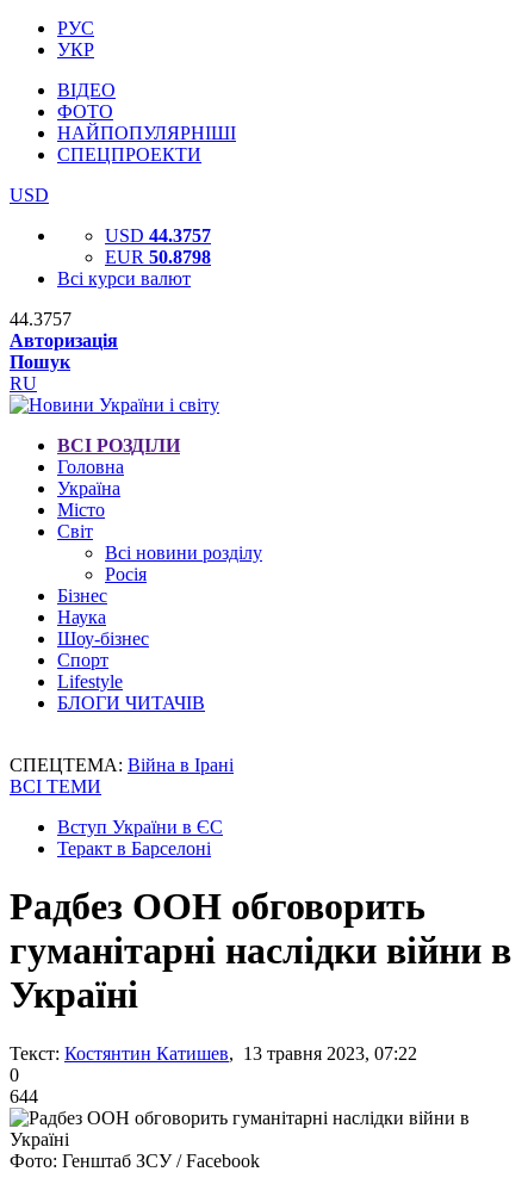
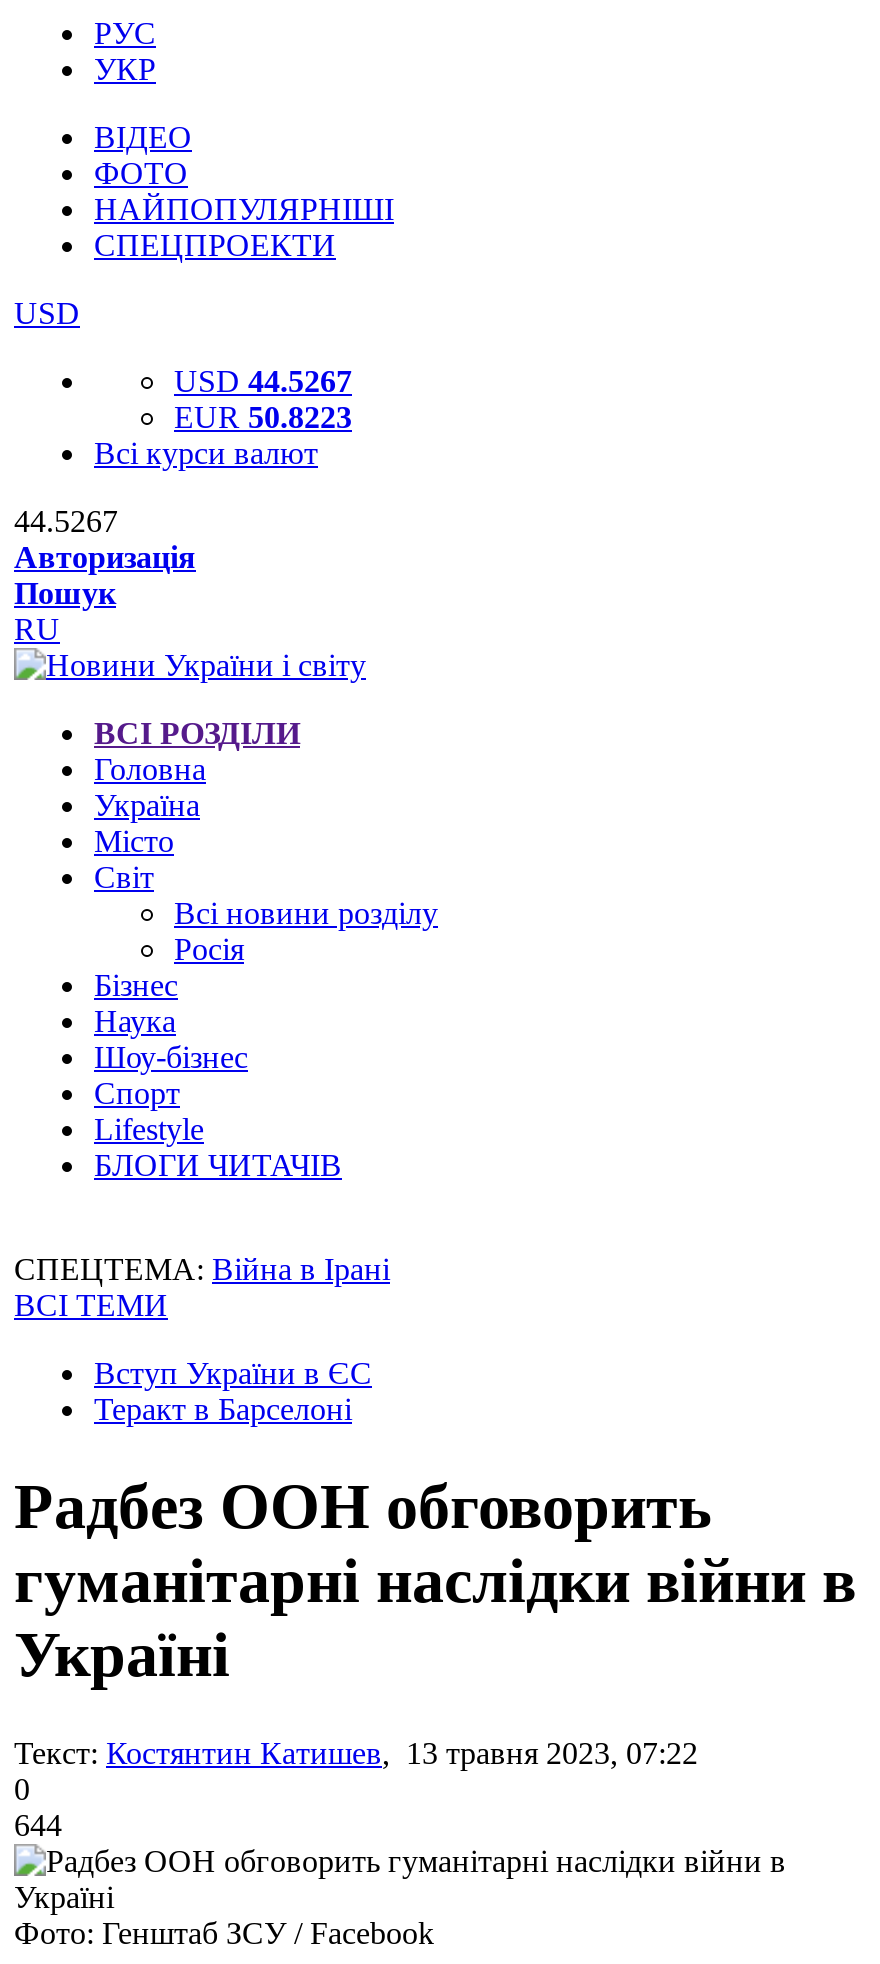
[105,225,211,246] USD 44.3757 -> [174,364,352,398] USD 44.5267
[105,247,211,267] EUR 50.8798 -> [174,400,352,434] EUR 50.8223
[10,309,72,329] 44.3757 -> [14,504,118,538] 44.5267

